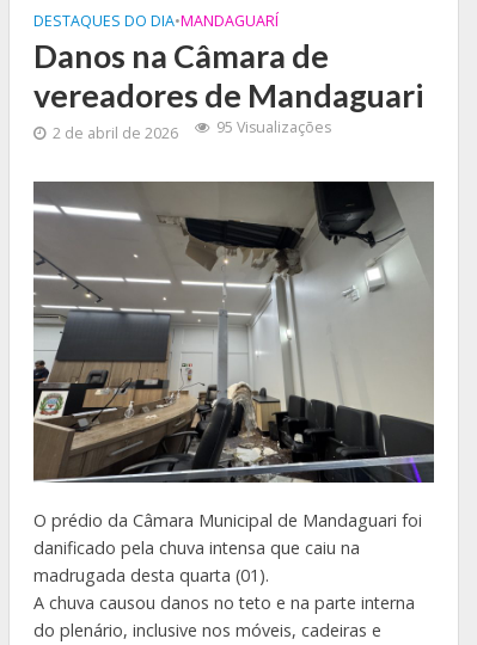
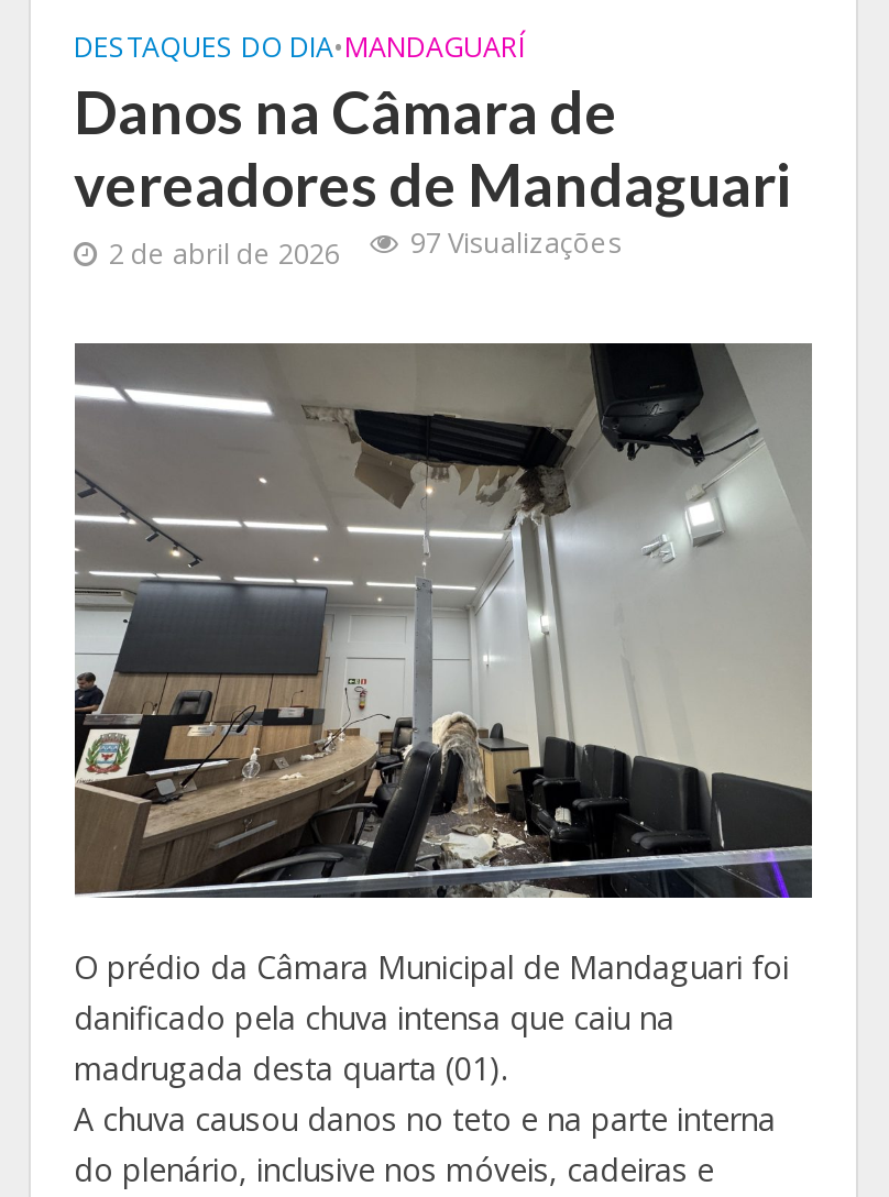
[216,118,331,138] 95 Visualizações -> [410,225,622,263] 97 Visualizações

